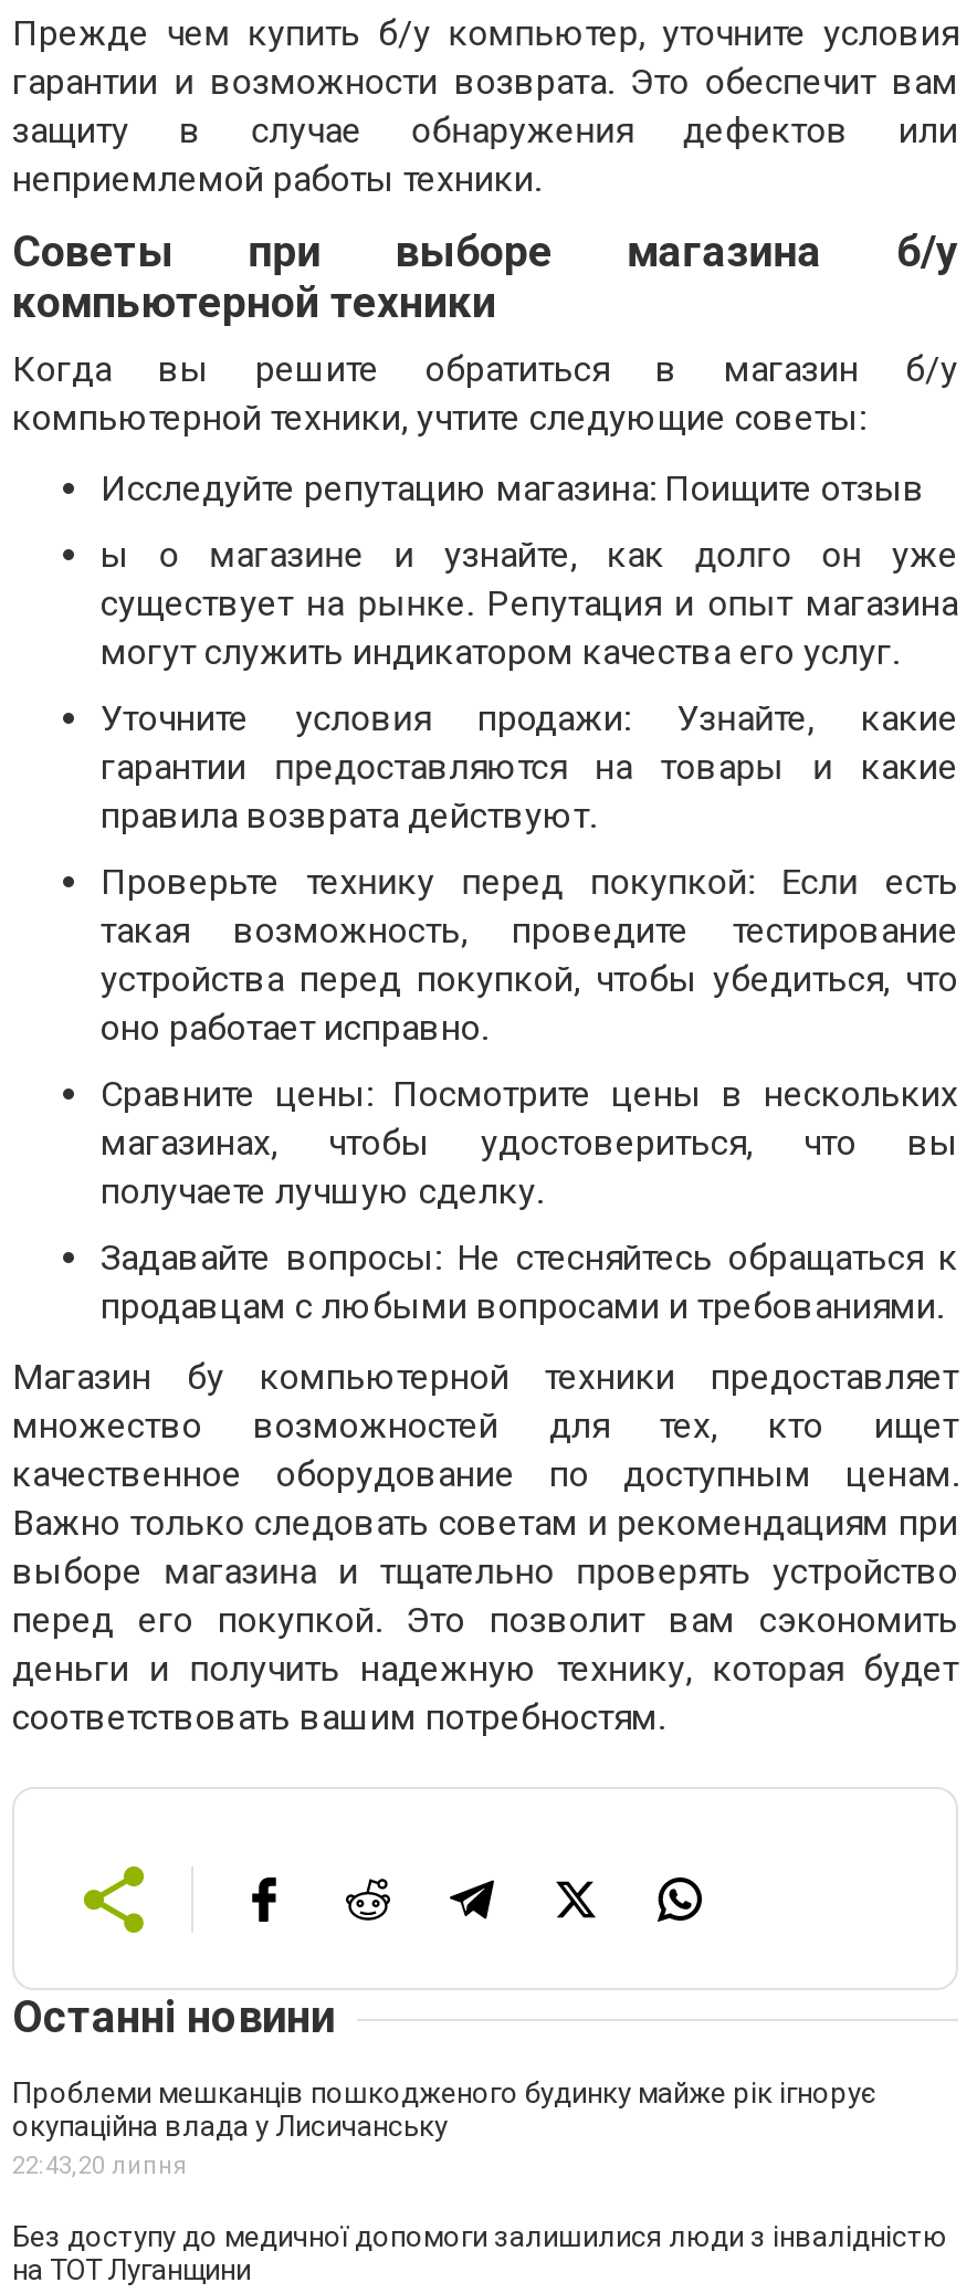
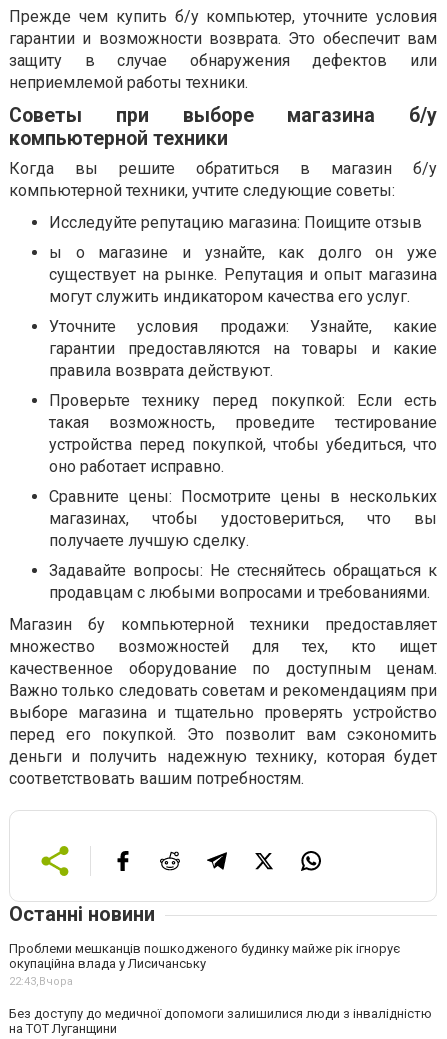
[12,2152,187,2180] 22:43,20 липня -> [9,975,73,988] 22:43,Вчора

